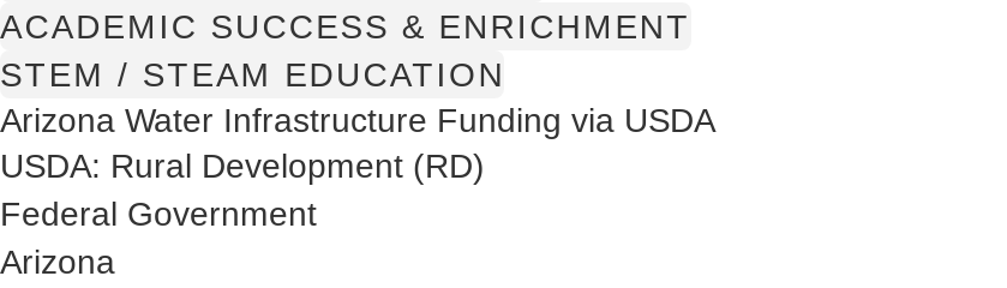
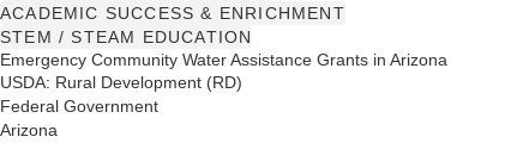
[0,101,715,139] Arizona Water Infrastructure Funding via USDA -> [0,50,447,69] Emergency Community Water Assistance Grants in Arizona

